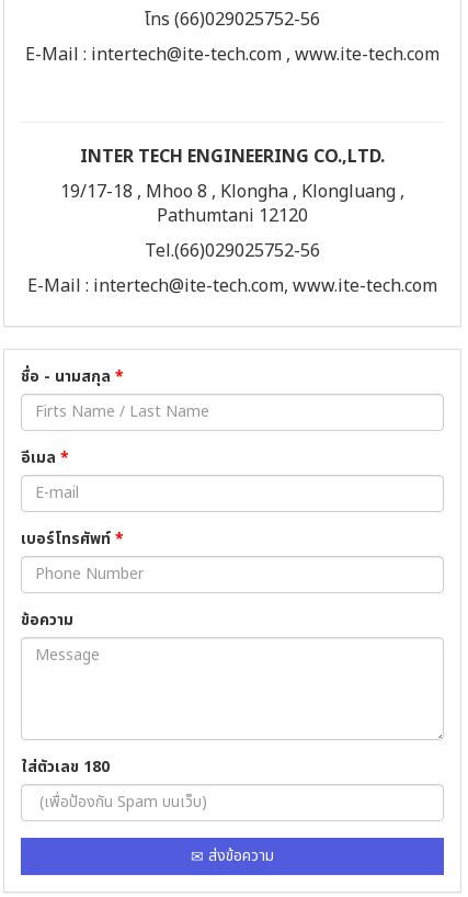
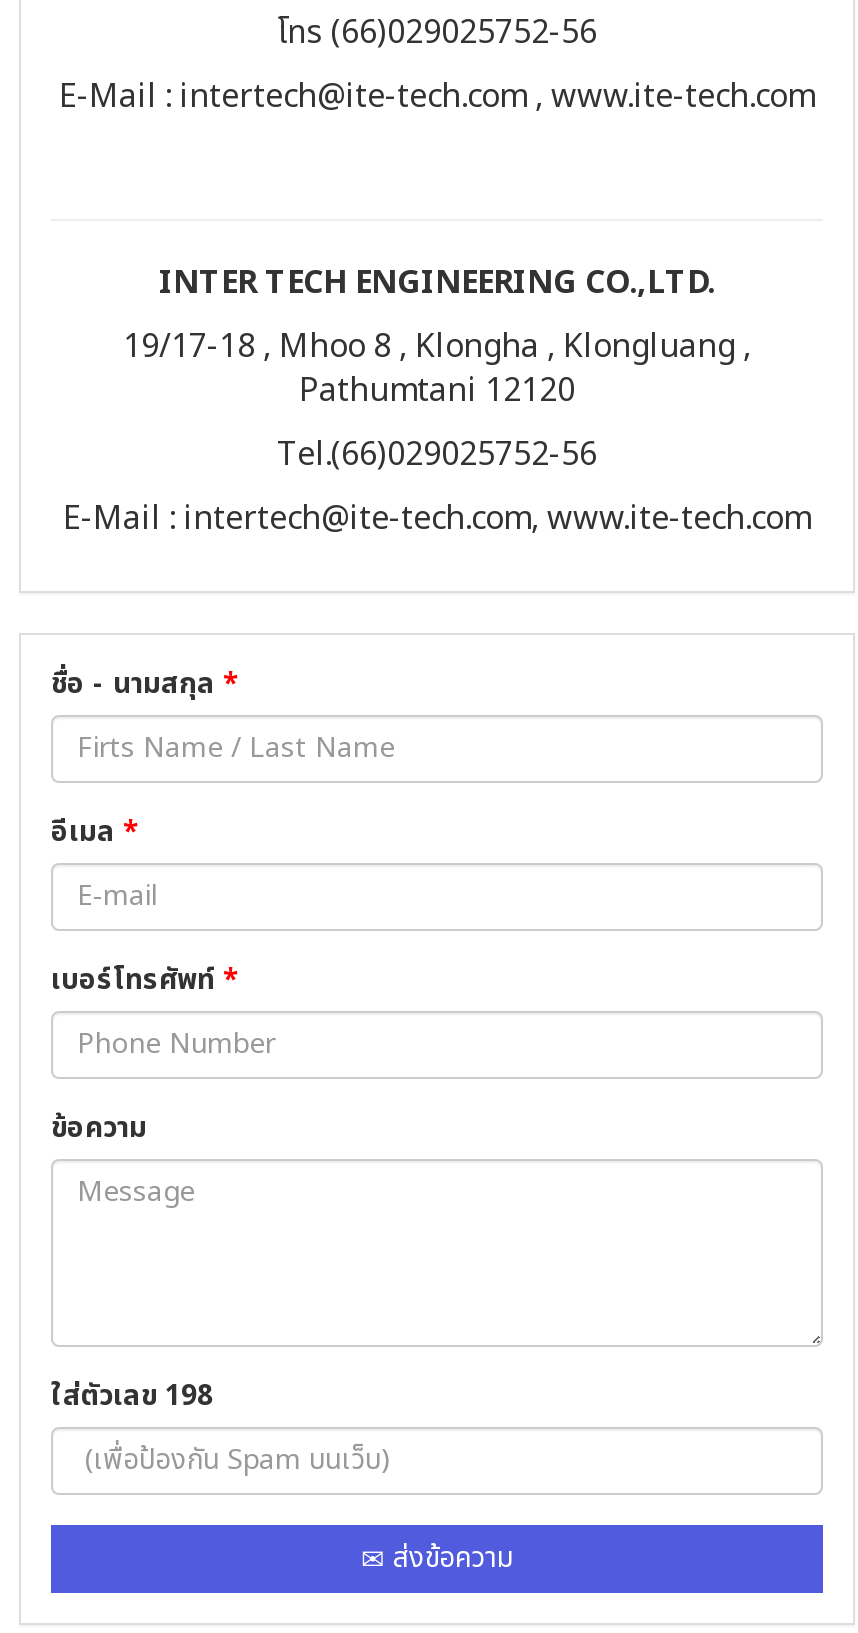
[21,755,110,778] ใส่ตัวเลข 180 -> [51,1374,213,1416] ใส่ตัวเลข 198

